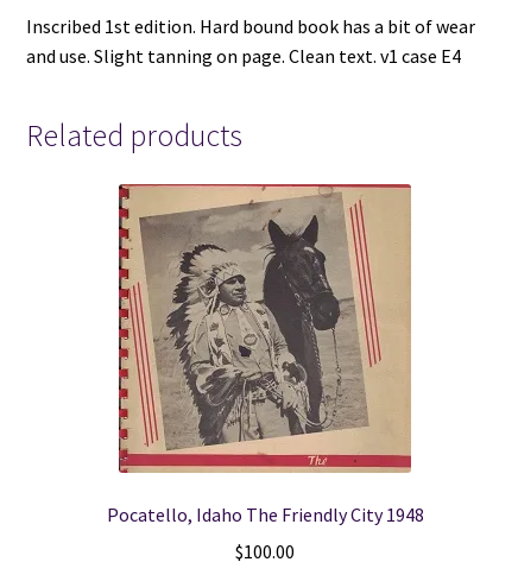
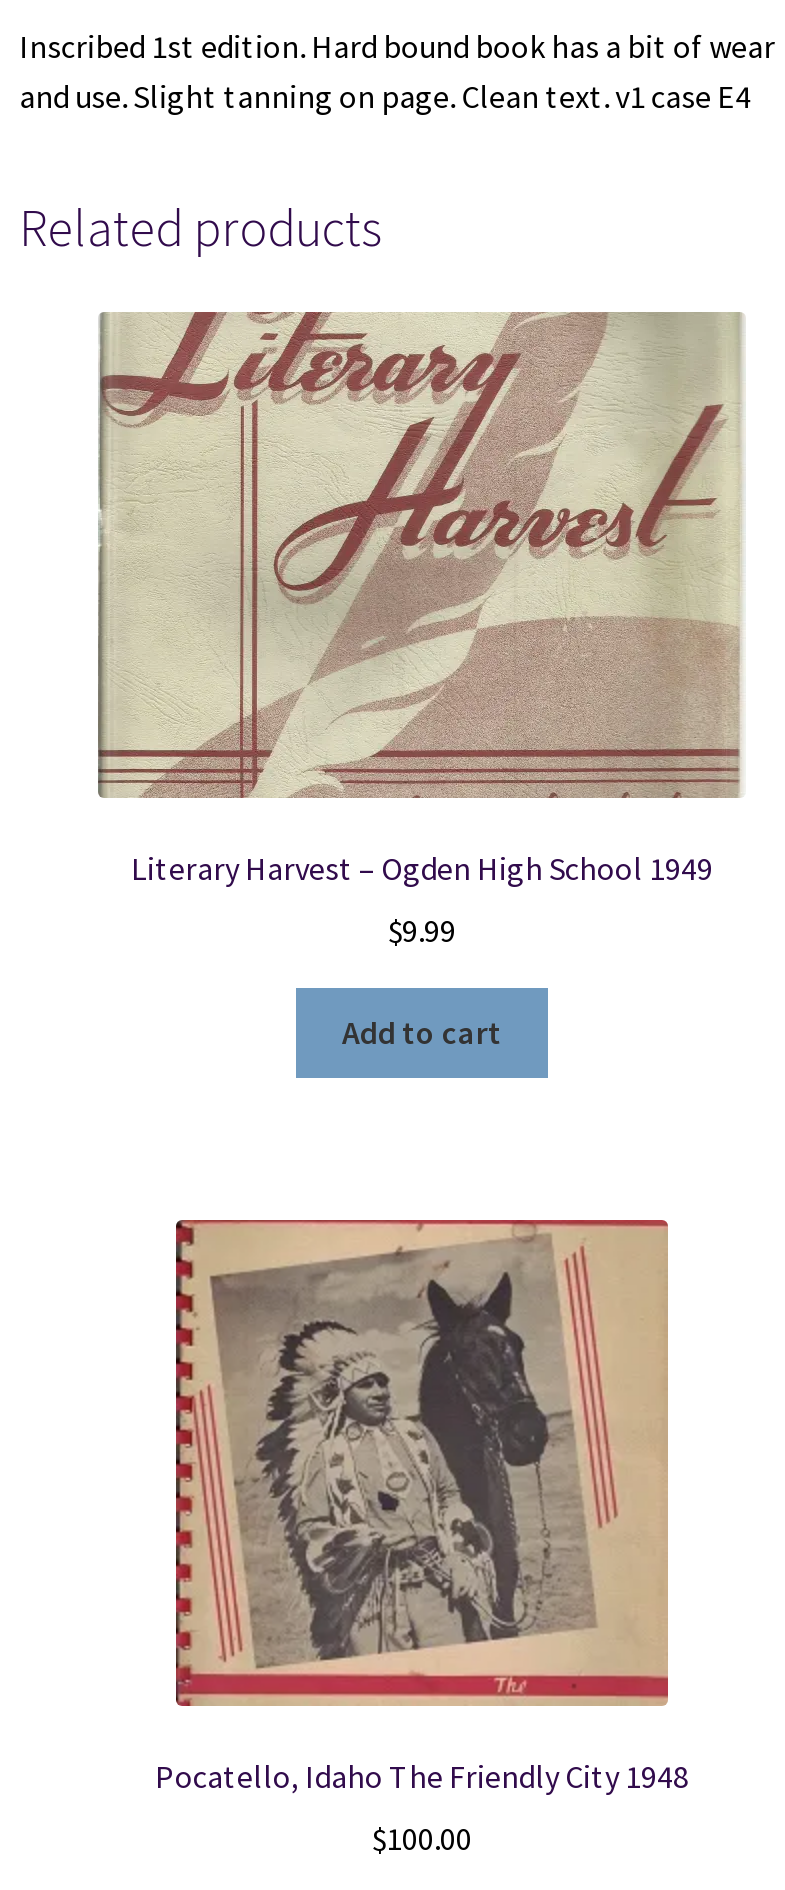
none -> [96,310,746,1052] [image] | Literary Harvest – Ogden High School 1949 | $9.99 | Add to cart

